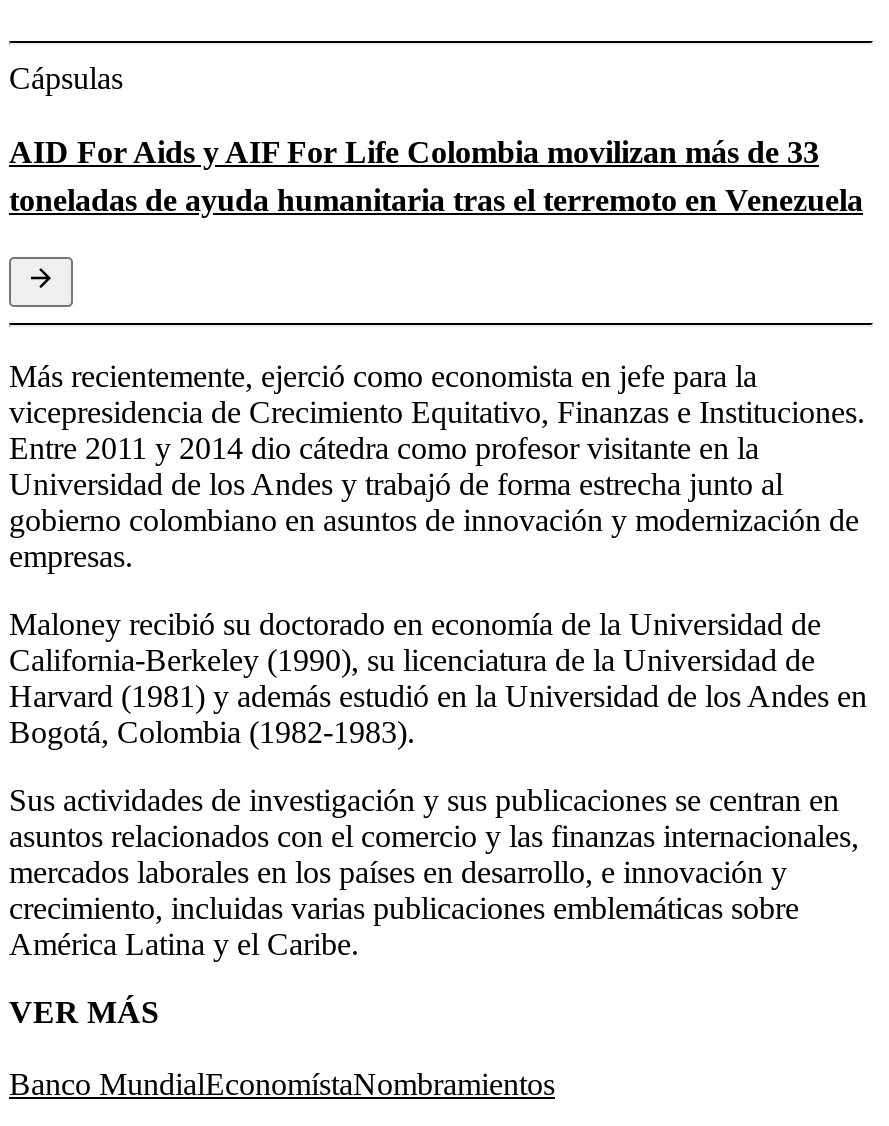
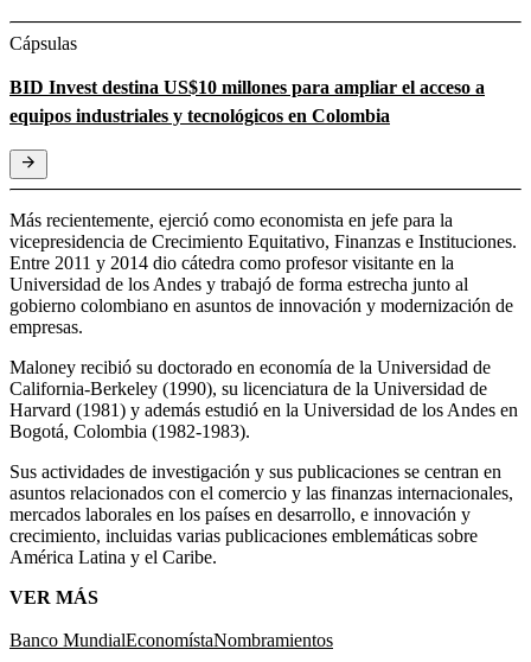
[9,134,863,216] AID For Aids y AIF For Life Colombia movilizan más de 33 | toneladas de ayuda humanitaria tras el terremoto en Venezuela -> [9,77,485,125] BID Invest destina US$10 millones para ampliar el acceso a | equipos industriales y tecnológicos en Colombia

